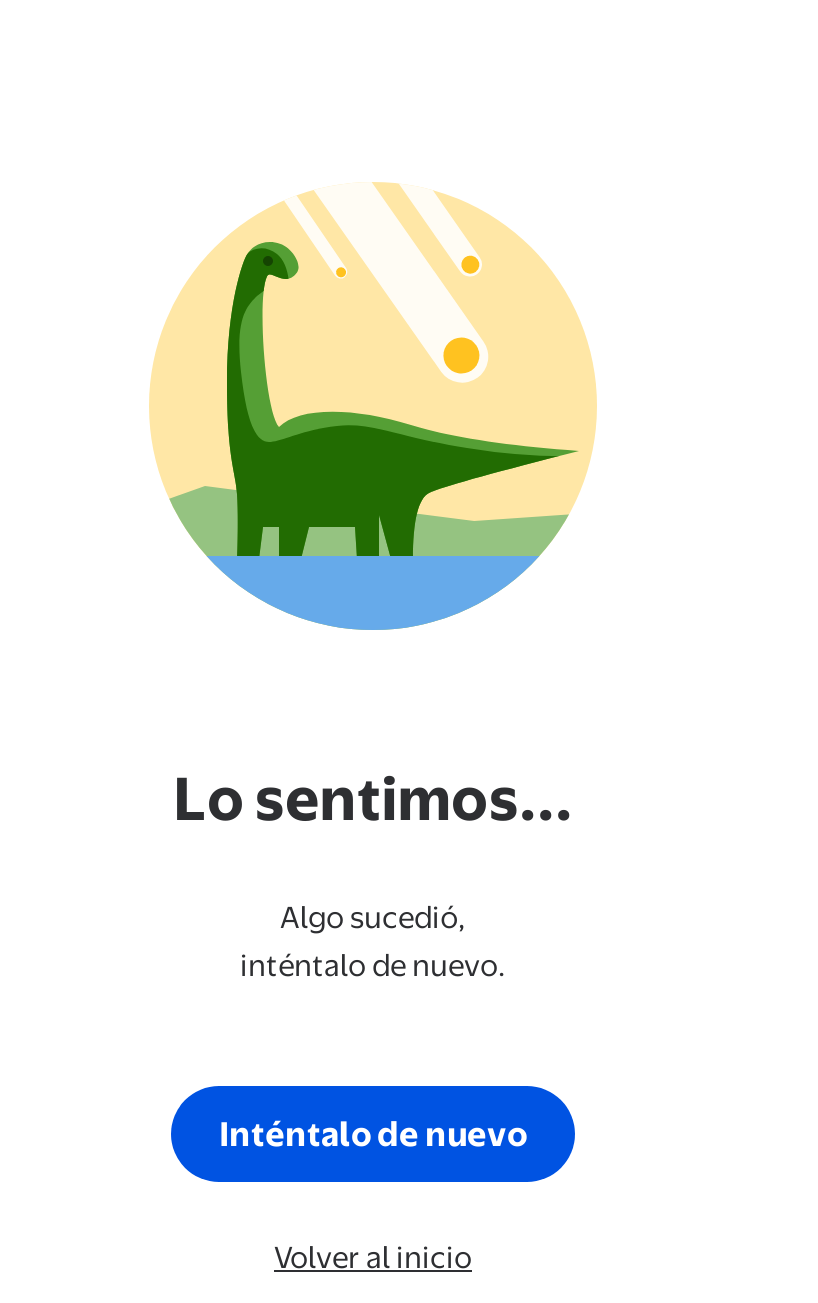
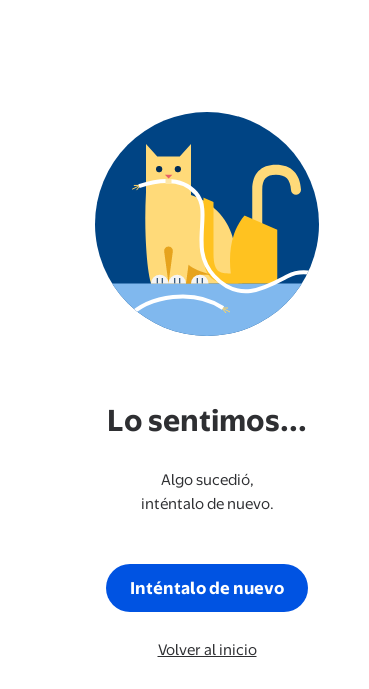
[149,182,597,584] [image] -> [94,111,320,314] [image]

